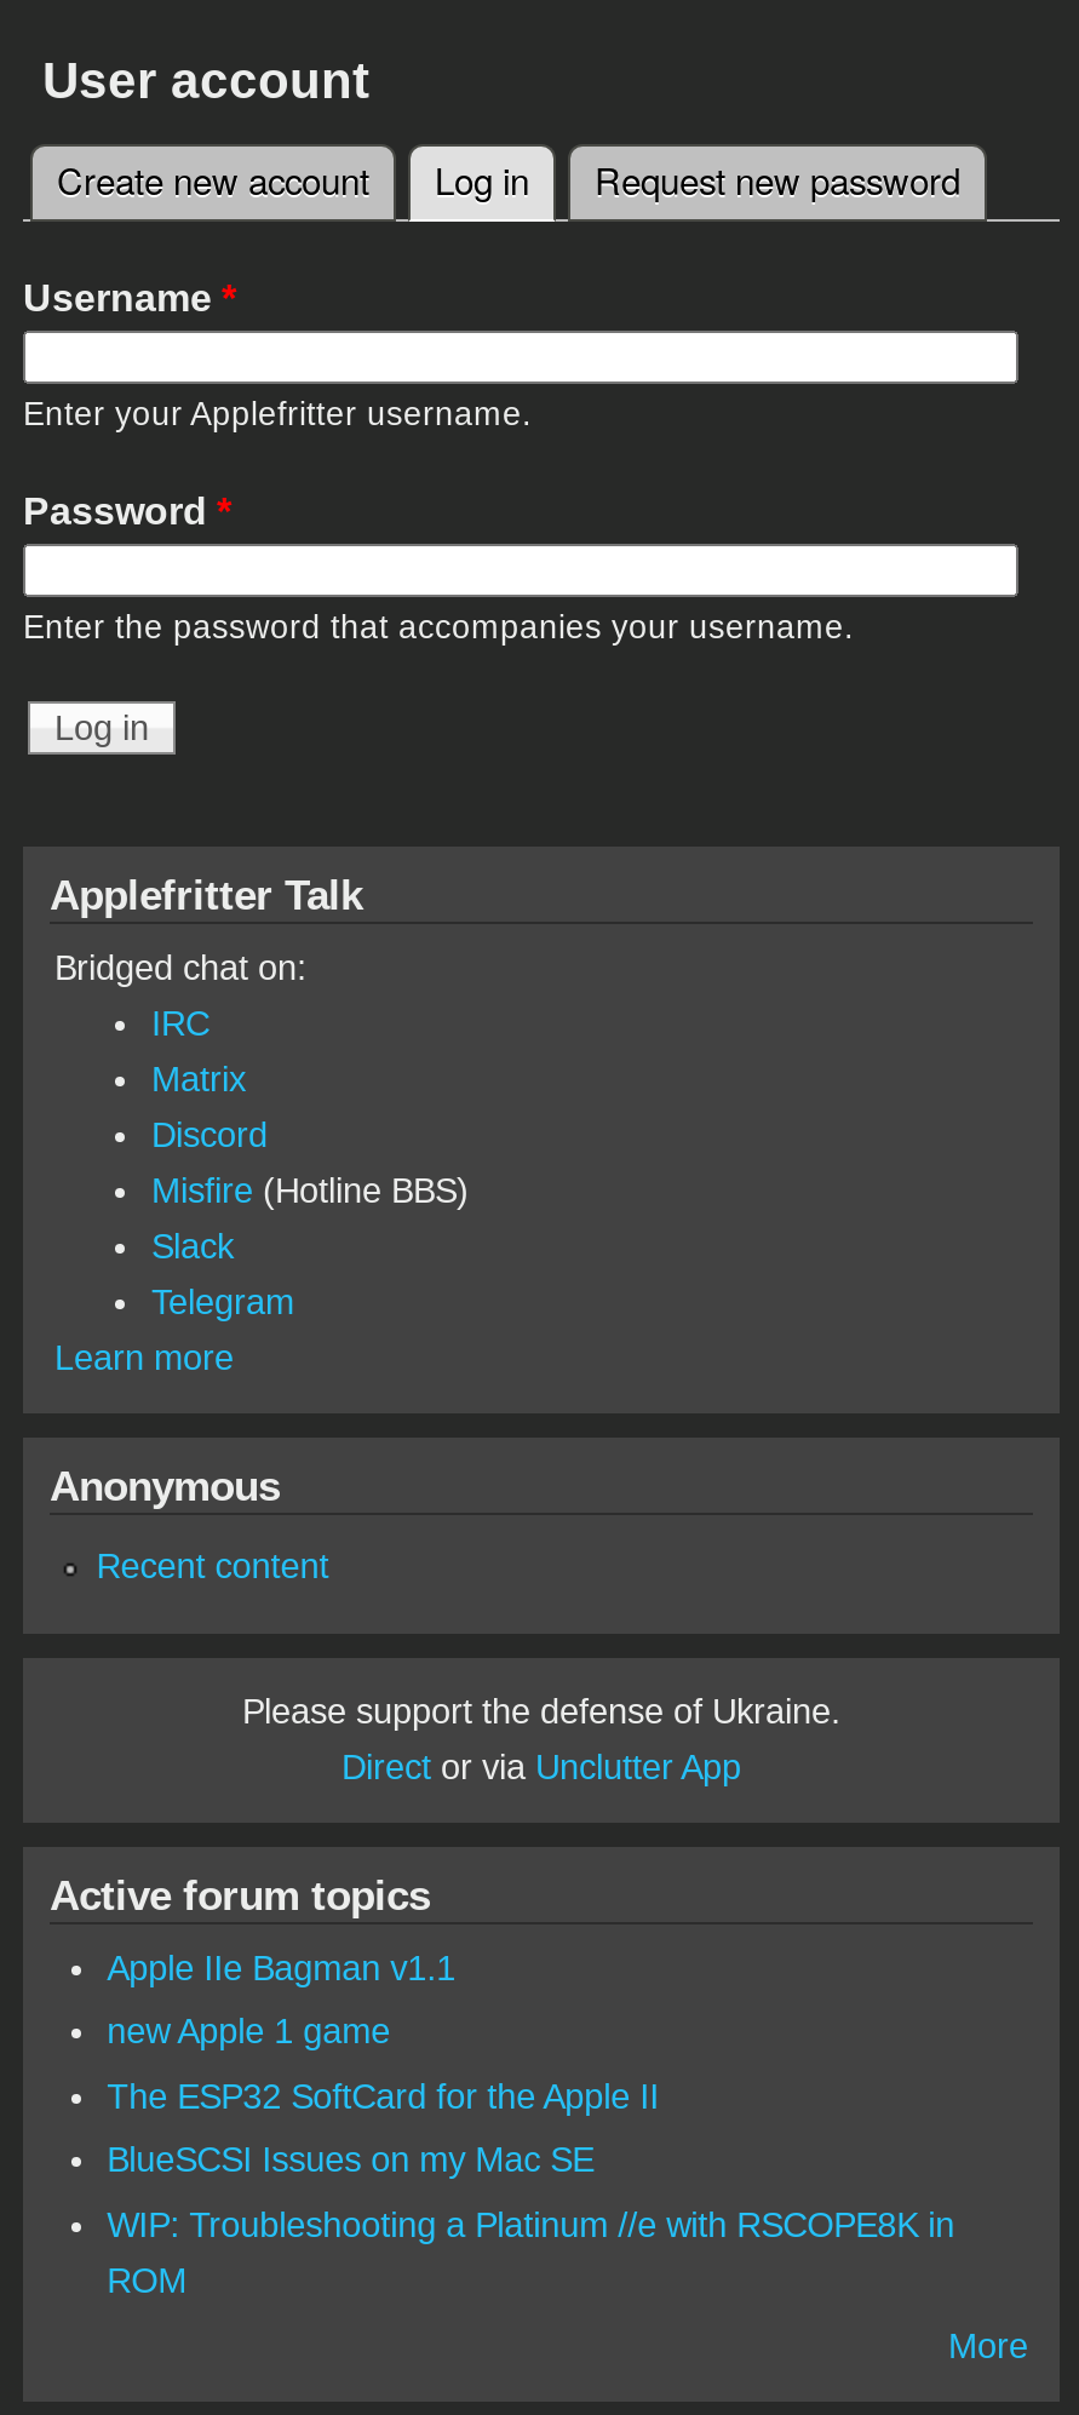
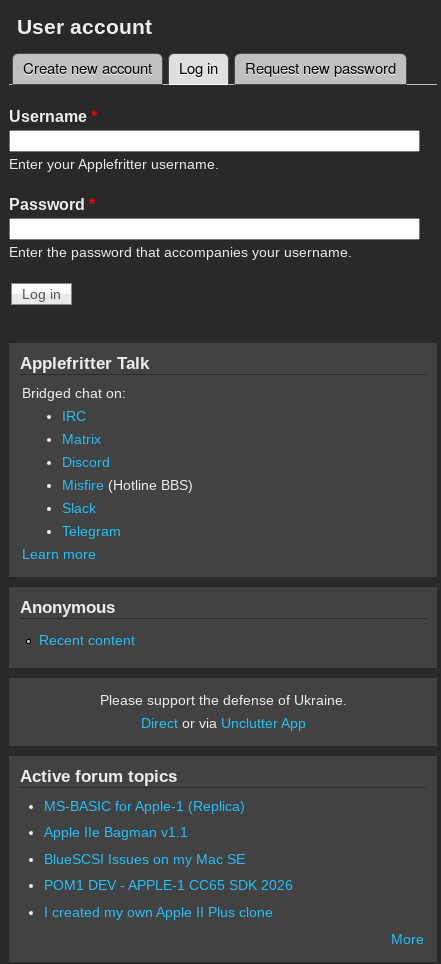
none -> [44,797,245,813] MS-BASIC for Apple-1 (Replica)
moved [107,1948,456,1986] -> [44,824,188,840]: Apple IIe Bagman v1.1
[107,2012,659,2115] new Apple 1 game | The ESP32 SoftCard for the Apple II -> none
[107,2205,955,2300] WIP: Troubleshooting a Platinum //e with RSCOPE8K in | ROM -> [44,877,293,920] POM1 DEV - APPLE-1 CC65 SDK 2026 | I created my own Apple II Plus clone

